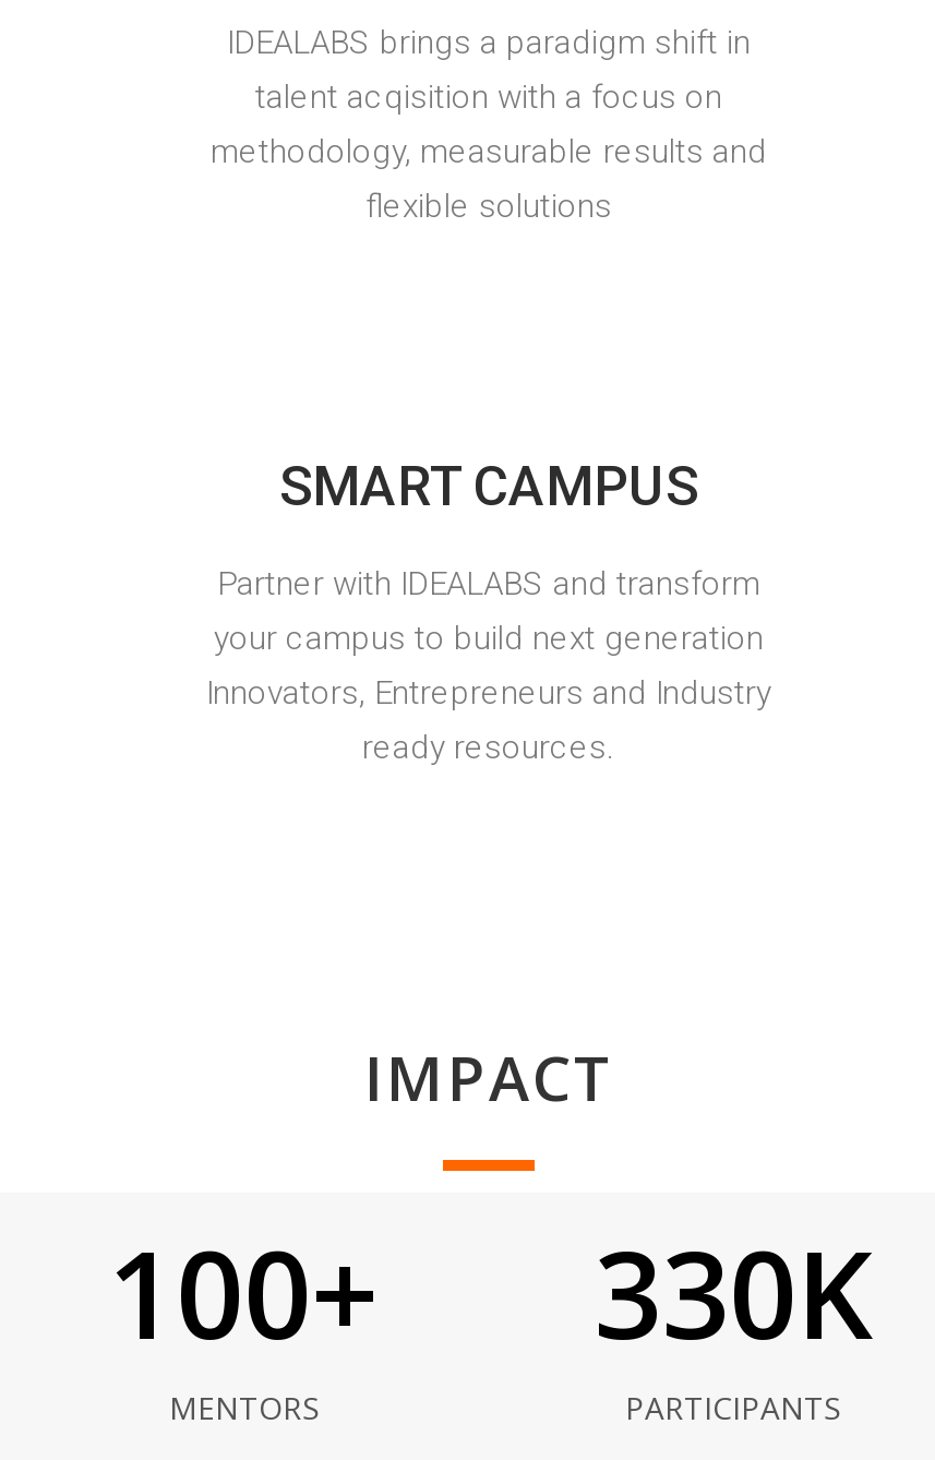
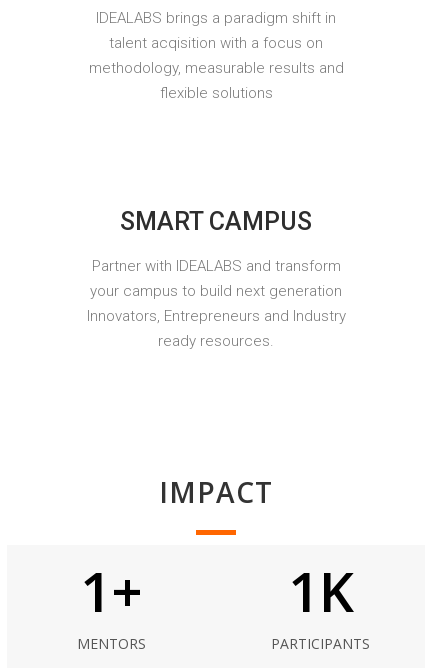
[108,1211,381,1374] 100+ -> [80,553,143,628] 1+
[594,1211,873,1374] 330K -> [287,553,353,628] 1K

